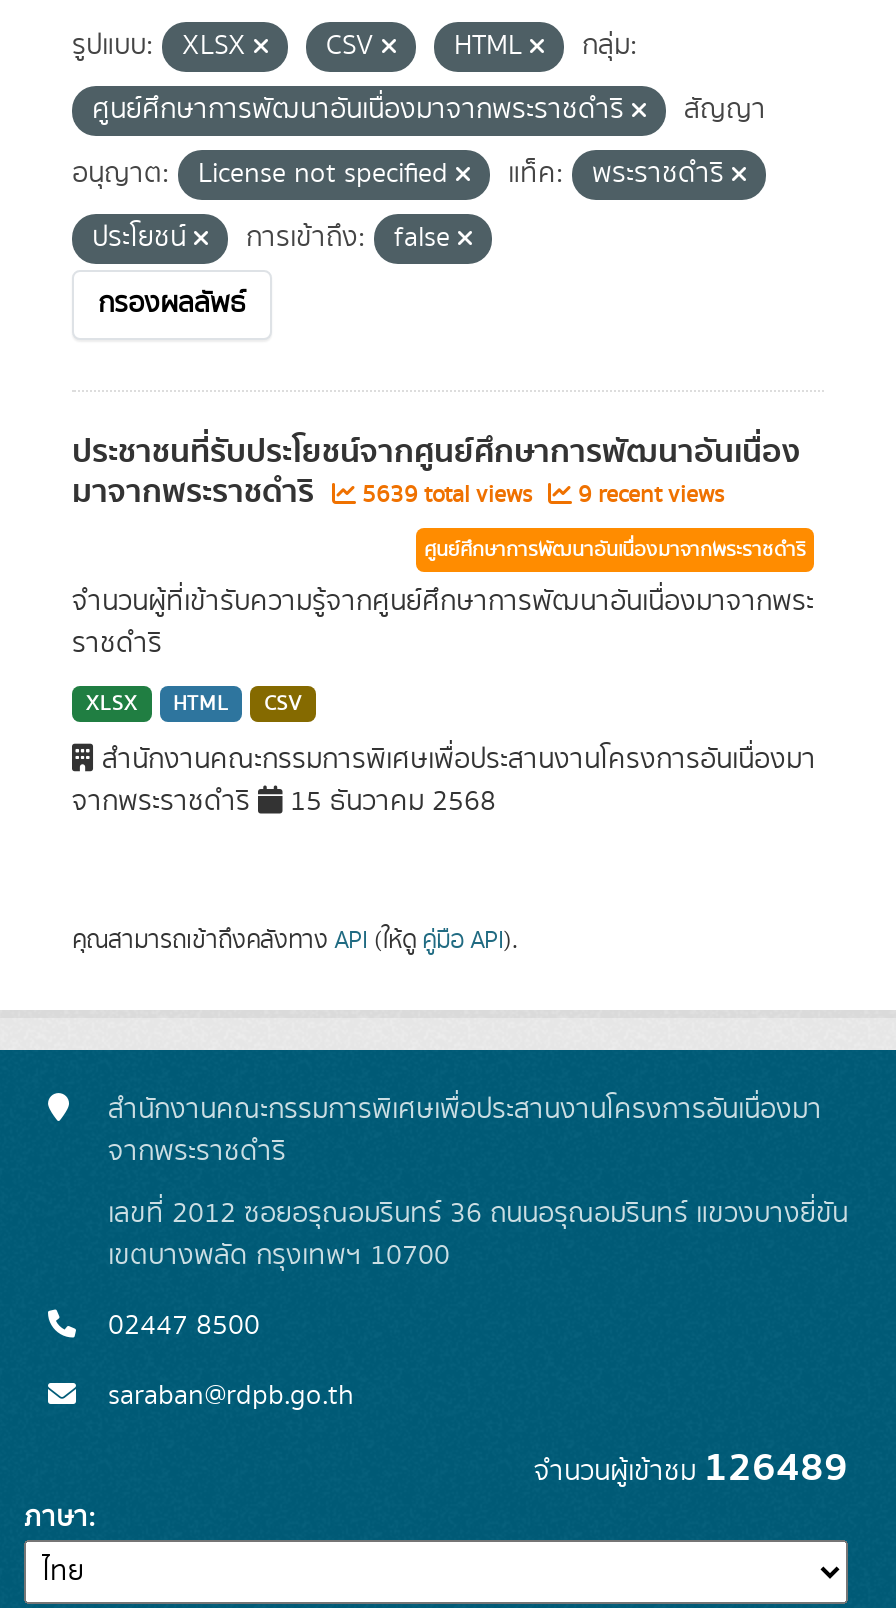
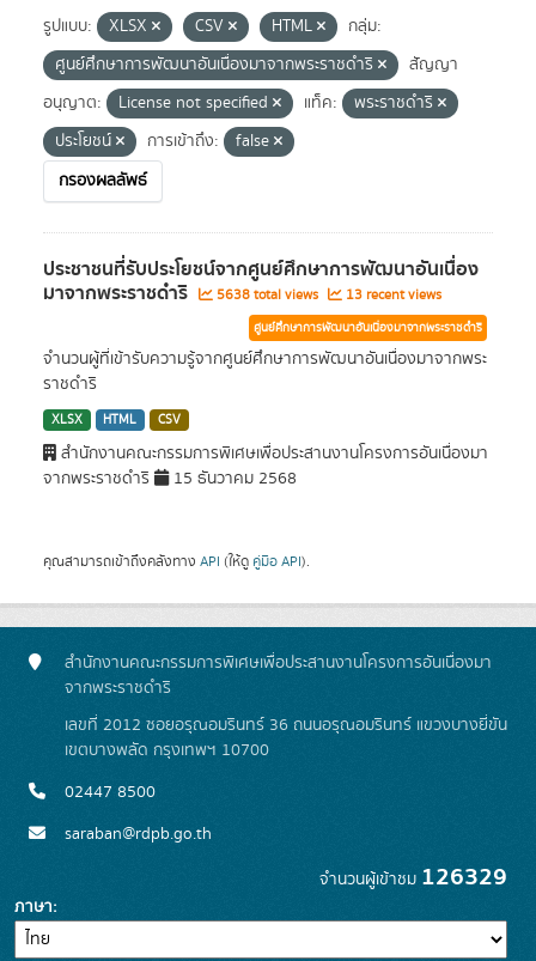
[356,478,538,512] 5639 total views -> [213,285,322,305] 5638 total views
[572,478,724,512] 9 recent views -> [342,285,441,305] 13 recent views
[534,1436,848,1500] จำนวนผู้เข้าชม126489 -> [319,858,507,896] จำนวนผู้เข้าชม126329

